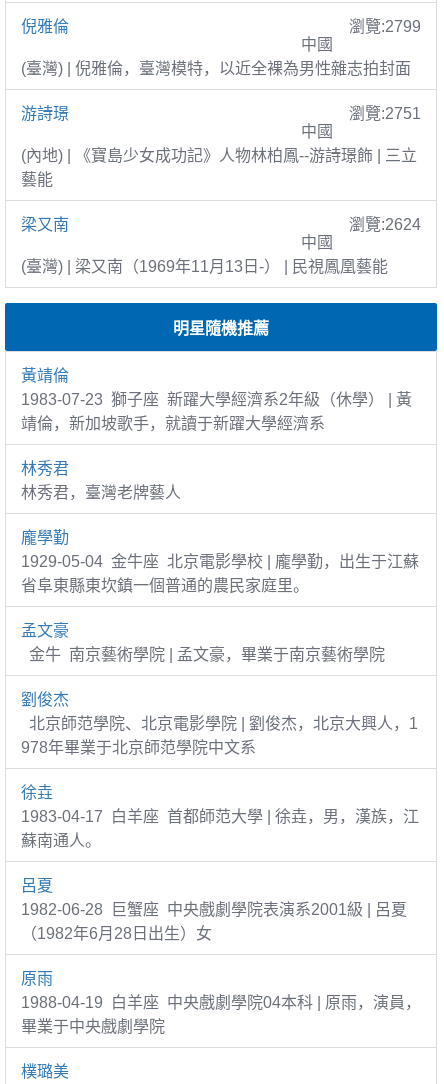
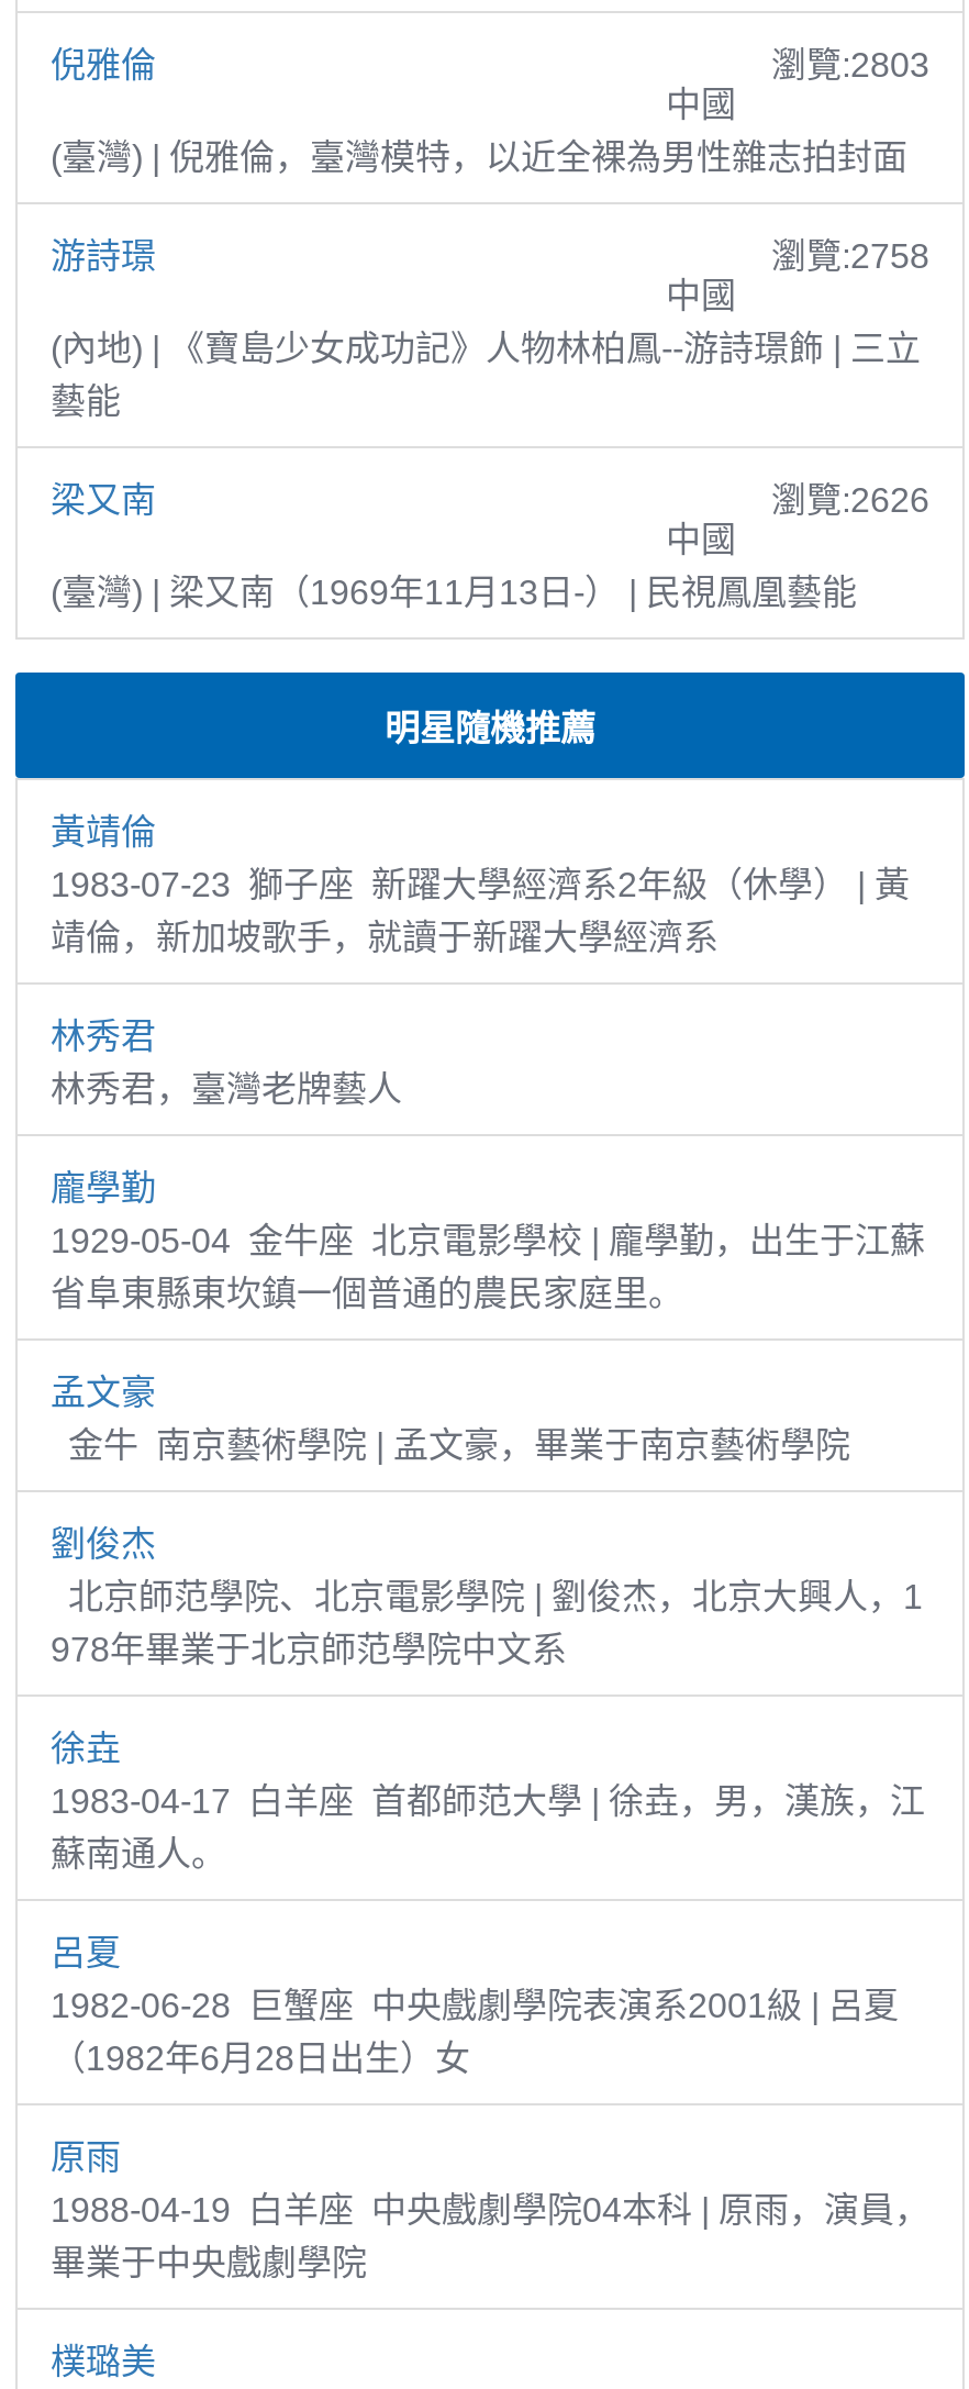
[349,18,421,35] 瀏覽:2799 -> [771,45,929,83] 瀏覽:2803
[349,105,421,122] 瀏覽:2751 -> [771,236,929,274] 瀏覽:2758
[349,216,421,233] 瀏覽:2624 -> [771,480,929,518] 瀏覽:2626

